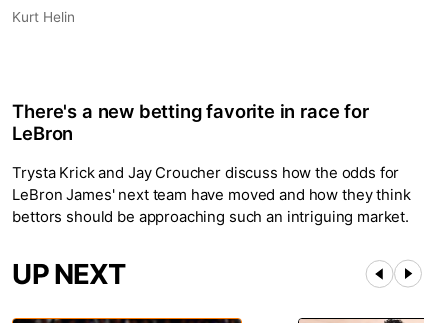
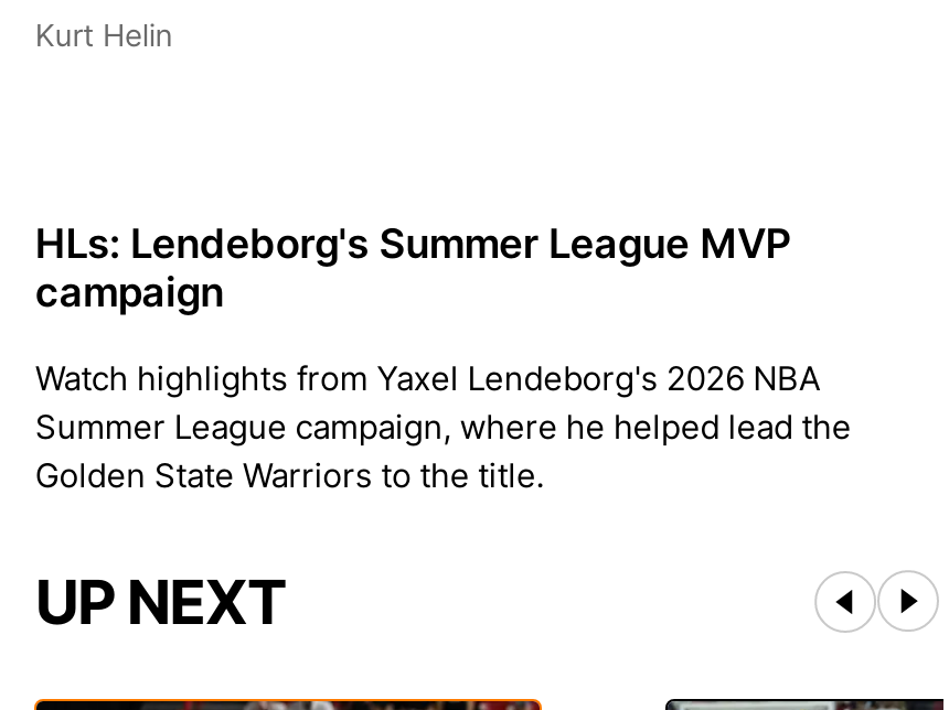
[12,100,369,144] There's a new betting favorite in race for | LeBron -> [35,217,791,314] HLs: Lendeborg's Summer League MVP | campaign
[12,164,410,226] Trysta Krick and Jay Croucher discuss how the odds for | LeBron James' next team have moved and how they think | bettors should be approaching such an intriguing market. -> [35,359,851,496] Watch highlights from Yaxel Lendeborg's 2026 NBA | Summer League campaign, where he helped lead the | Golden State Warriors to the title.

